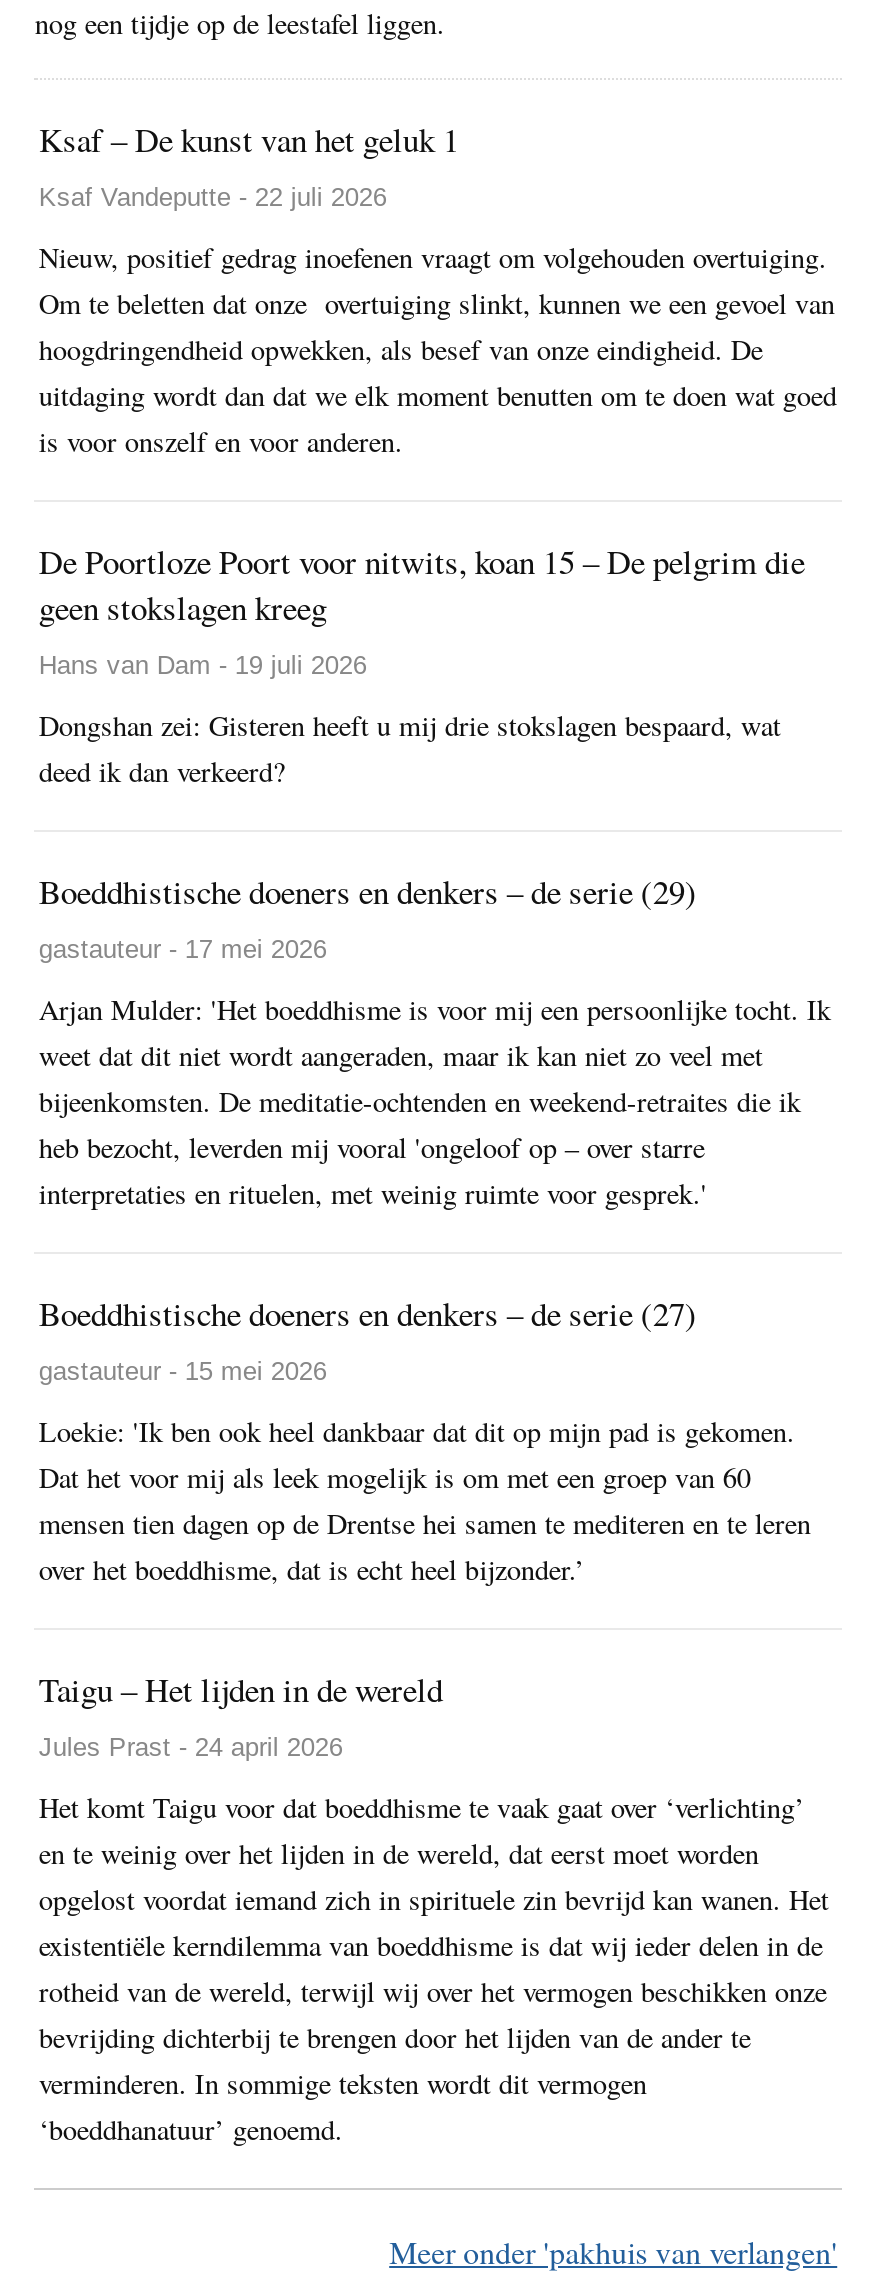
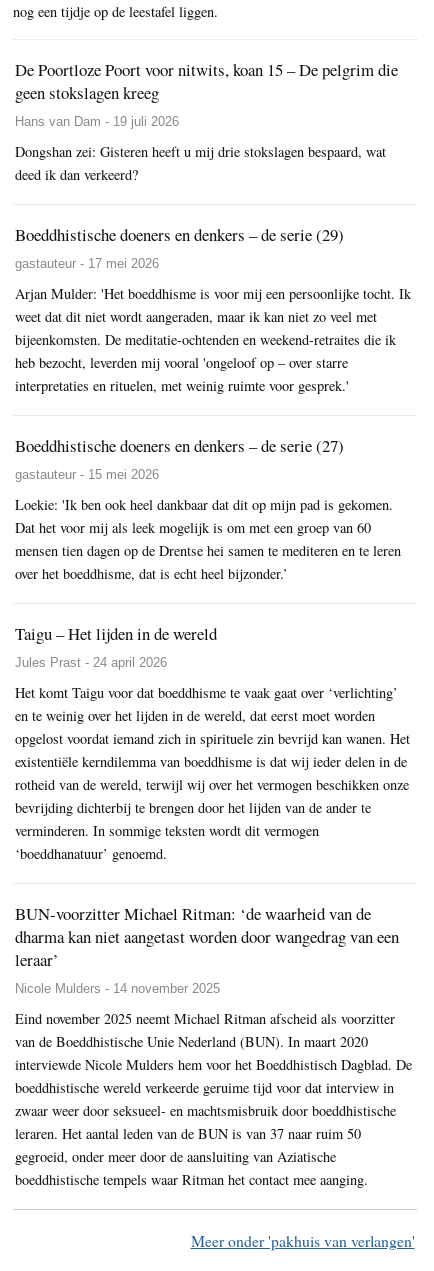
[39,117,837,461] Ksaf – De kunst van het geluk 1 | Ksaf Vandeputte - 22 juli 2026 | Nieuw, positief gedrag inoefenen vraagt om volgehouden overtuiging. | Om te beletten dat onze overtuiging slinkt, kunnen we een gevoel van | hoogdringendheid opwekken, als besef van onze eindigheid. De | uitdaging wordt dan dat we elk moment benutten om te doen wat goed | is voor onszelf en voor anderen. -> none
moved [39,539,831,2149] -> [15,58,411,863]: De Poortloze Poort voor nitwits, koan 15 – De pelgrim die | geen stokslagen kreeg | Hans van Dam - 19 juli 2026 | ... | verminderen. In sommige teksten wordt dit vermogen | ‘boeddhanatuur’ genoemd.
none -> [15,902,412,1189] BUN-voorzitter Michael Ritman: ‘de waarheid van de | dharma kan niet aangetast worden door wangedrag van een | leraar’ | Nicole Mulders - 14 november 2025 | Eind november 2025 neemt Michael Ritman afscheid als voorzitter | van de Boeddhistische Unie Nederland (BUN). In maart 2020 | interviewde Nicole Mulders hem voor het Boeddhistisch Dagblad. De | boeddhistische wereld verkeerde geruime tijd voor dat interview in | zwaar weer door seksueel- en machtsmisbruik door boeddhistische | leraren. Het aantal leden van de BUN is van 37 naar ruim 50 | gegroeid, onder meer door de aansluiting van Aziatische | boeddhistische tempels waar Ritman het contact mee aanging.

